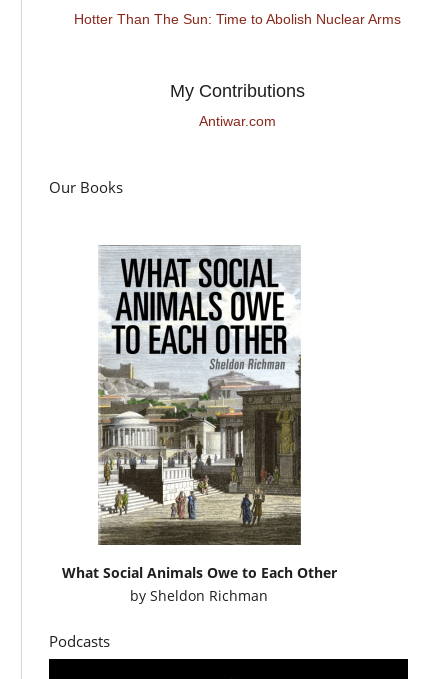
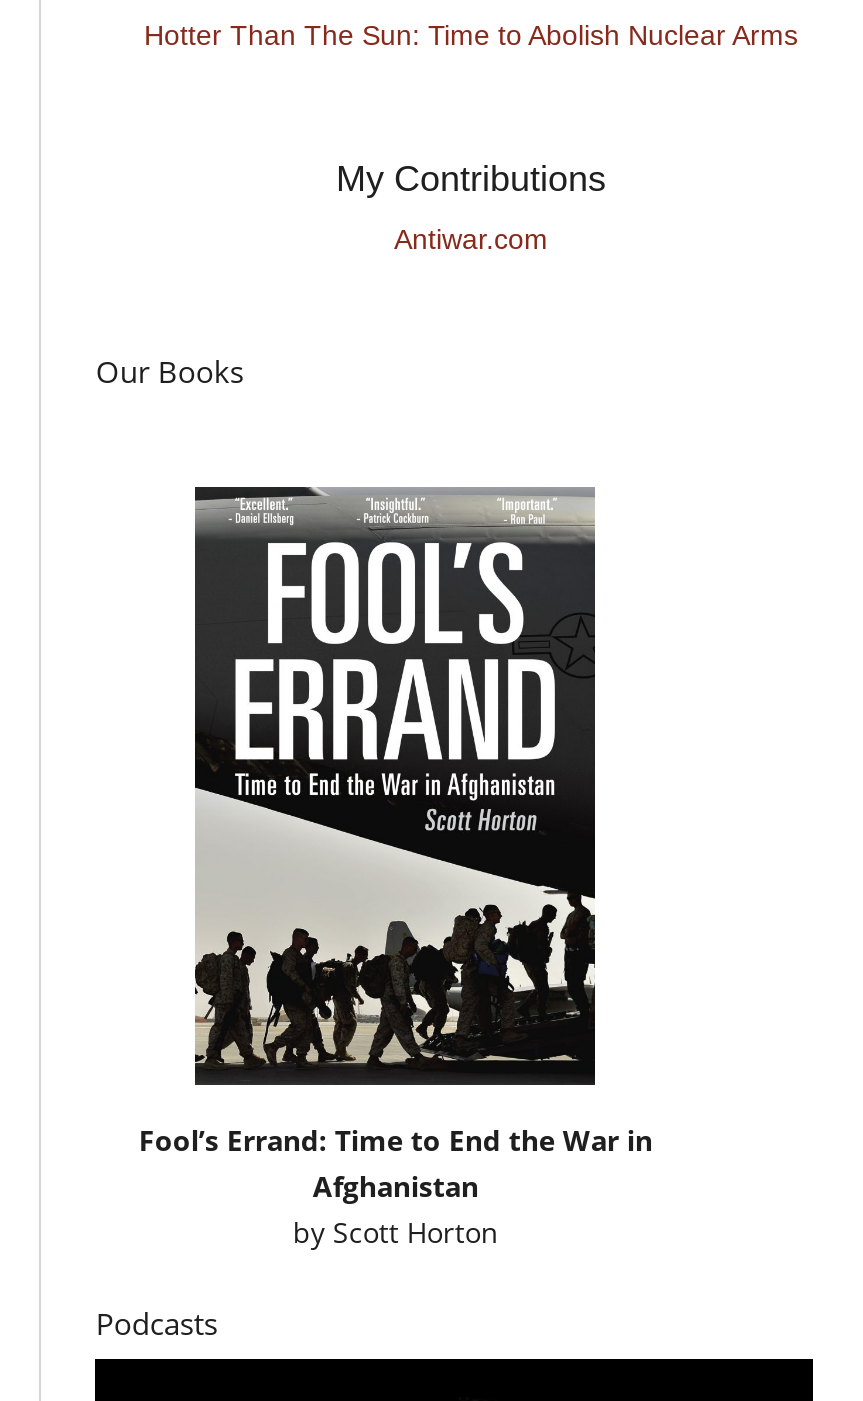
[62,246,337,604] [image] | What Social Animals Owe to Each Other | by Sheldon Richman -> [139,487,653,1252] [image] | Fool’s Errand: Time to End the War in | Afghanistan | by Scott Horton

